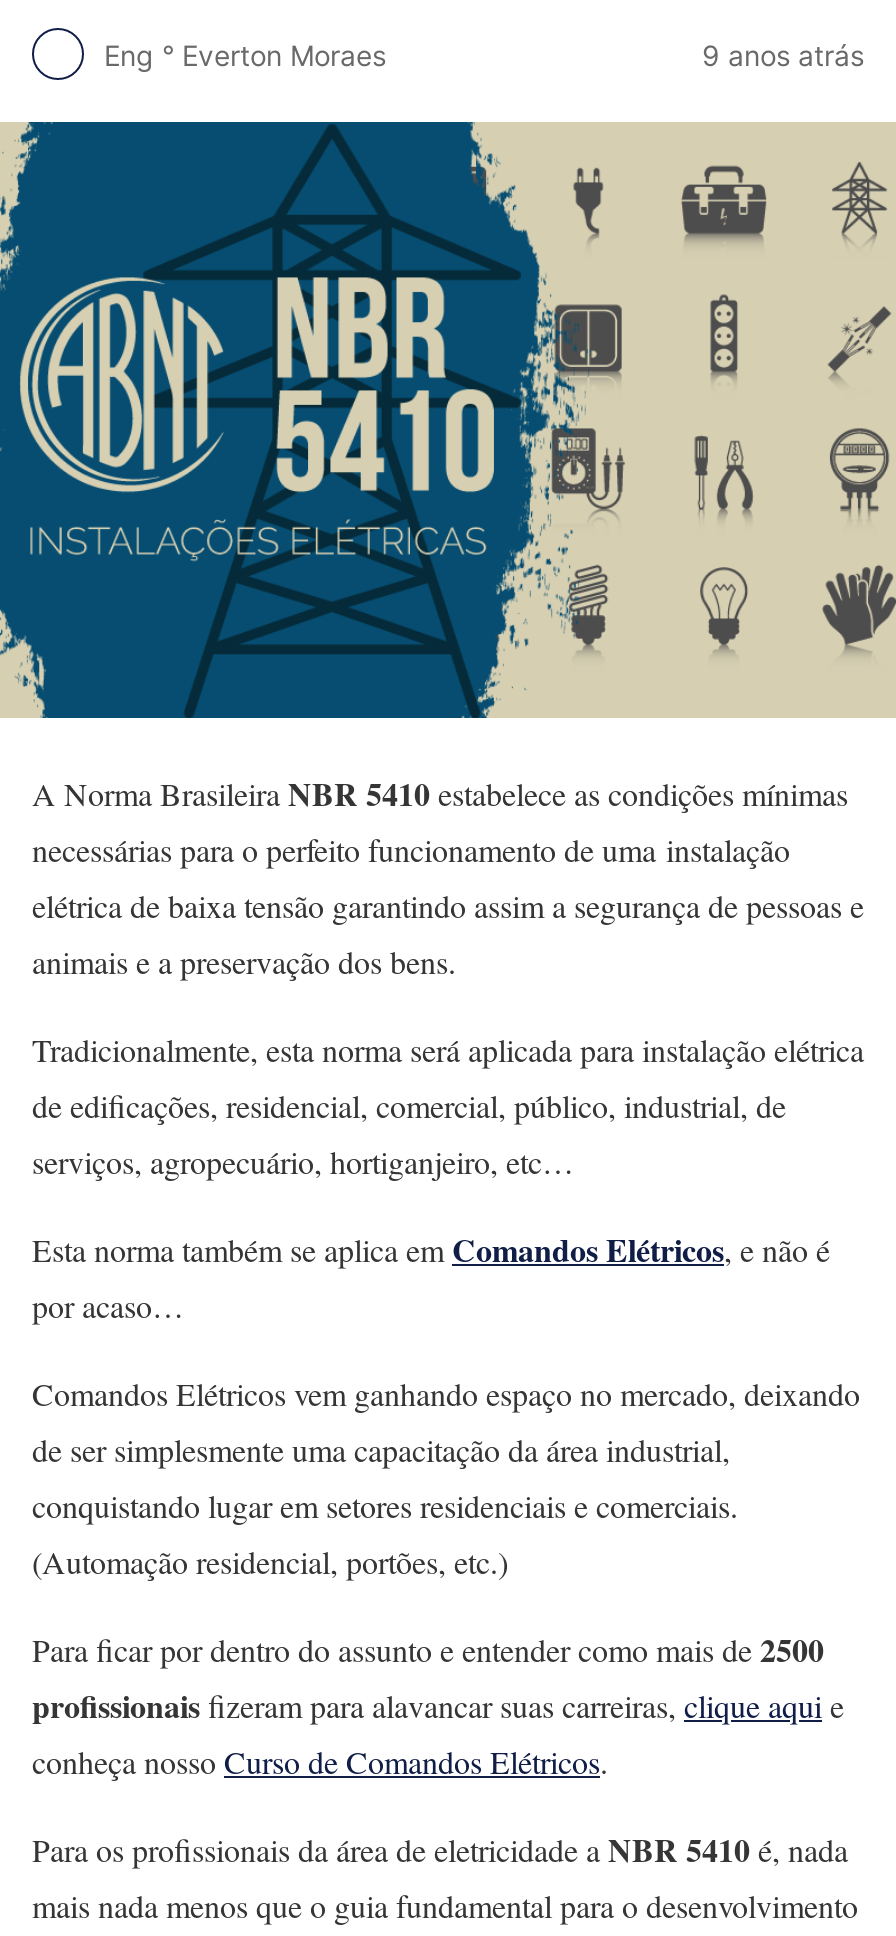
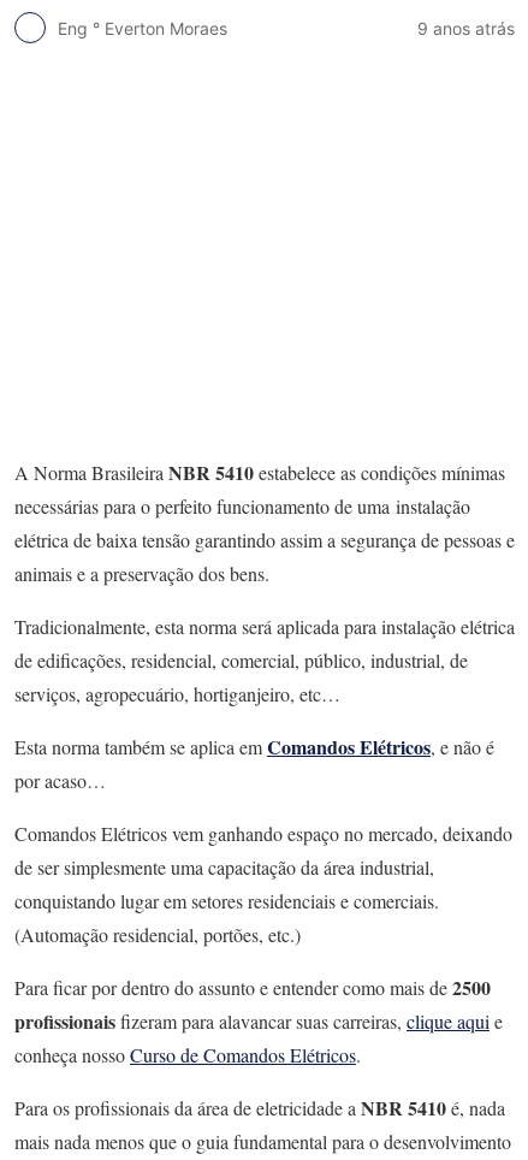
[6,120,890,720] [image] -> none

